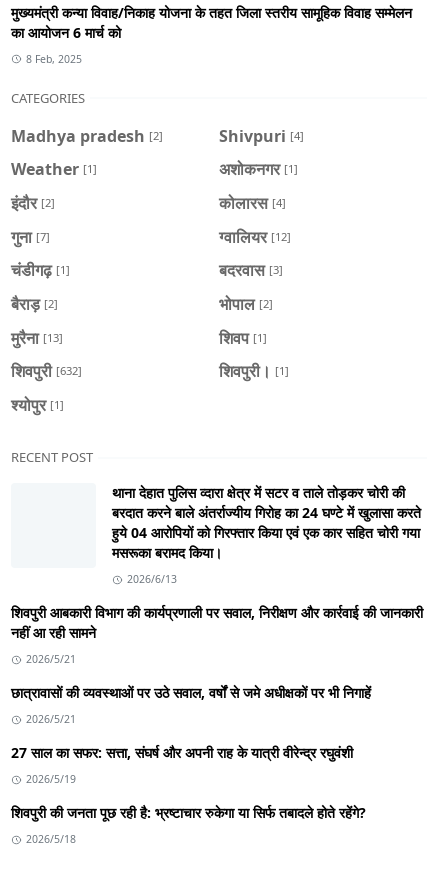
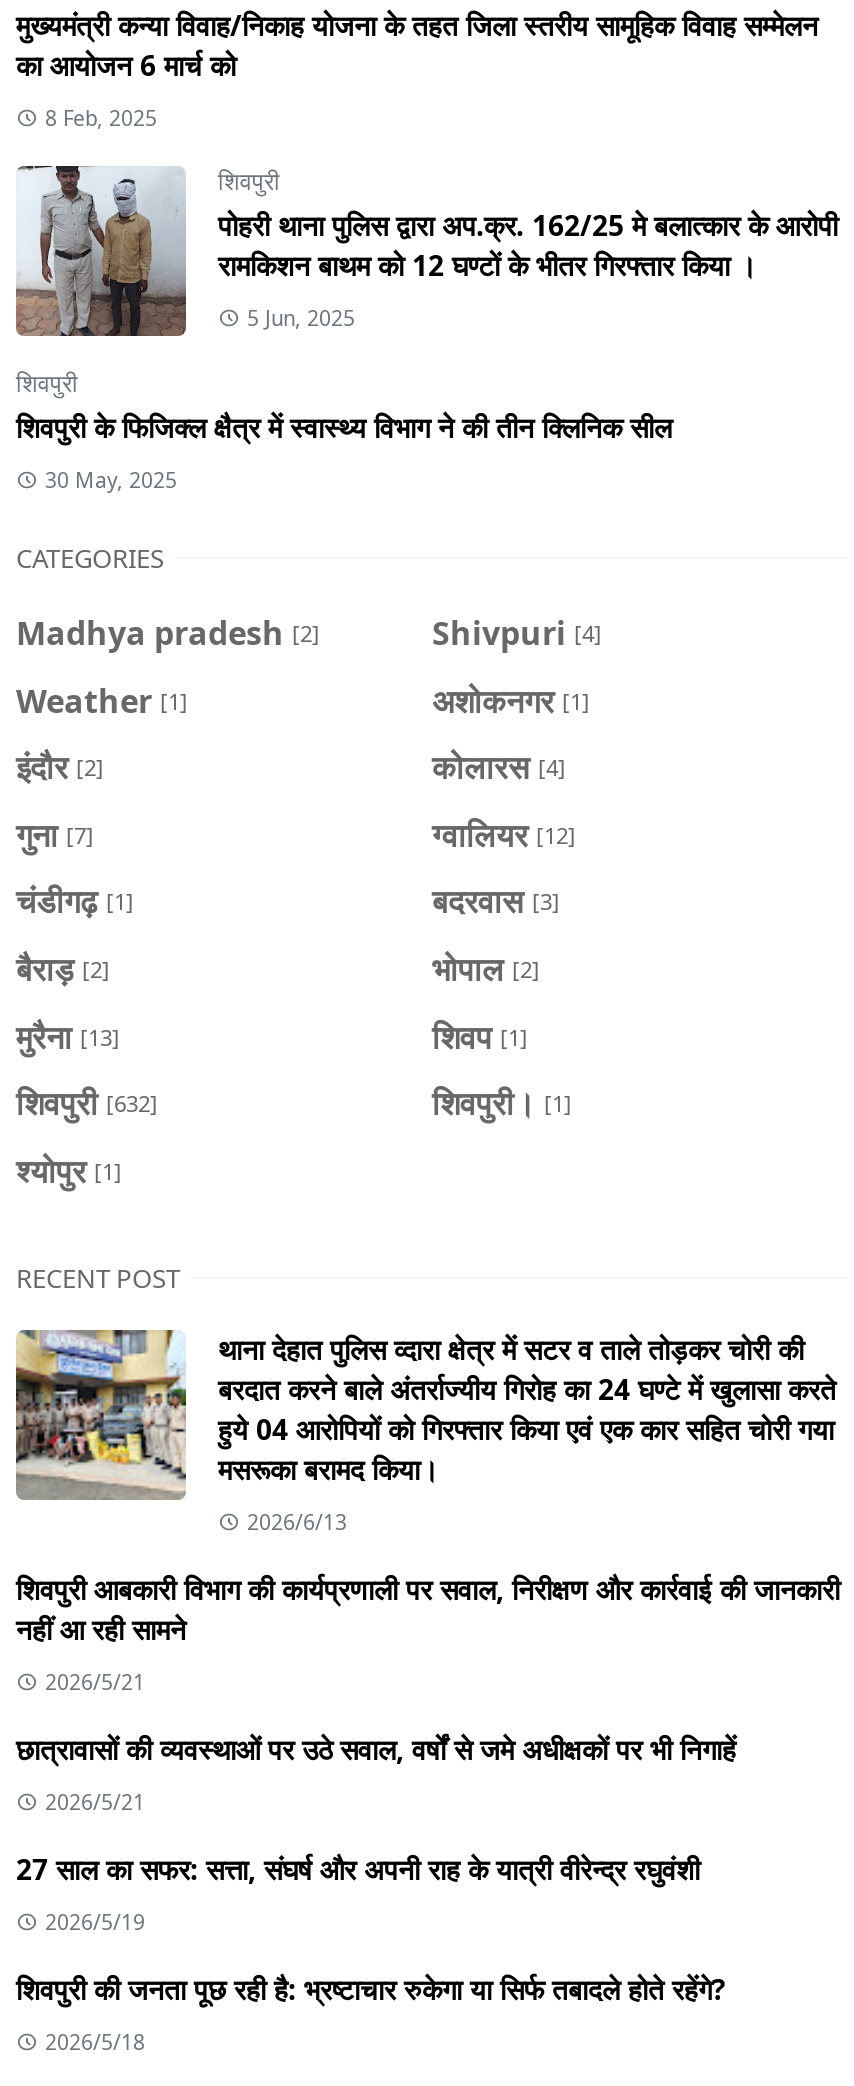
none -> [14,164,838,494] [image] | शिवपुरी | पोहरी थाना पुलिस द्वारा अप.क्र. 162/25 मे बलात्कार के आरोपी | रामकिशन बाथम को 12 घण्टों के भीतर गिरफ्तार किया । | 5 Jun, 2025 | शिवपुरी | शिवपुरी के फिजिक्ल क्षैत्र में स्वास्थ्य विभाग ने की तीन क्लिनिक सील | 30 May, 2025
none -> [14,1328,188,1502] [image]

